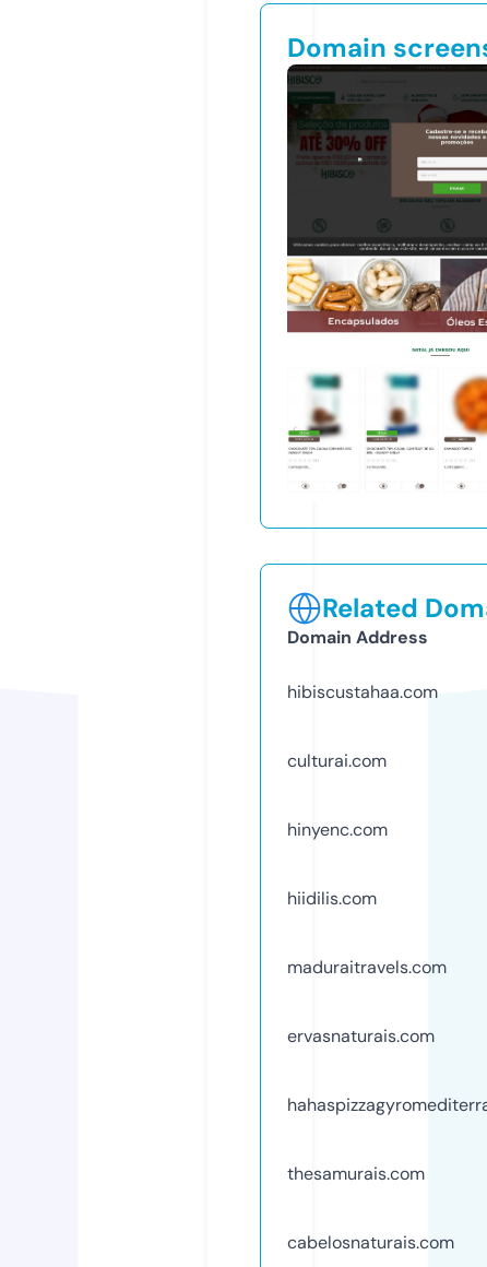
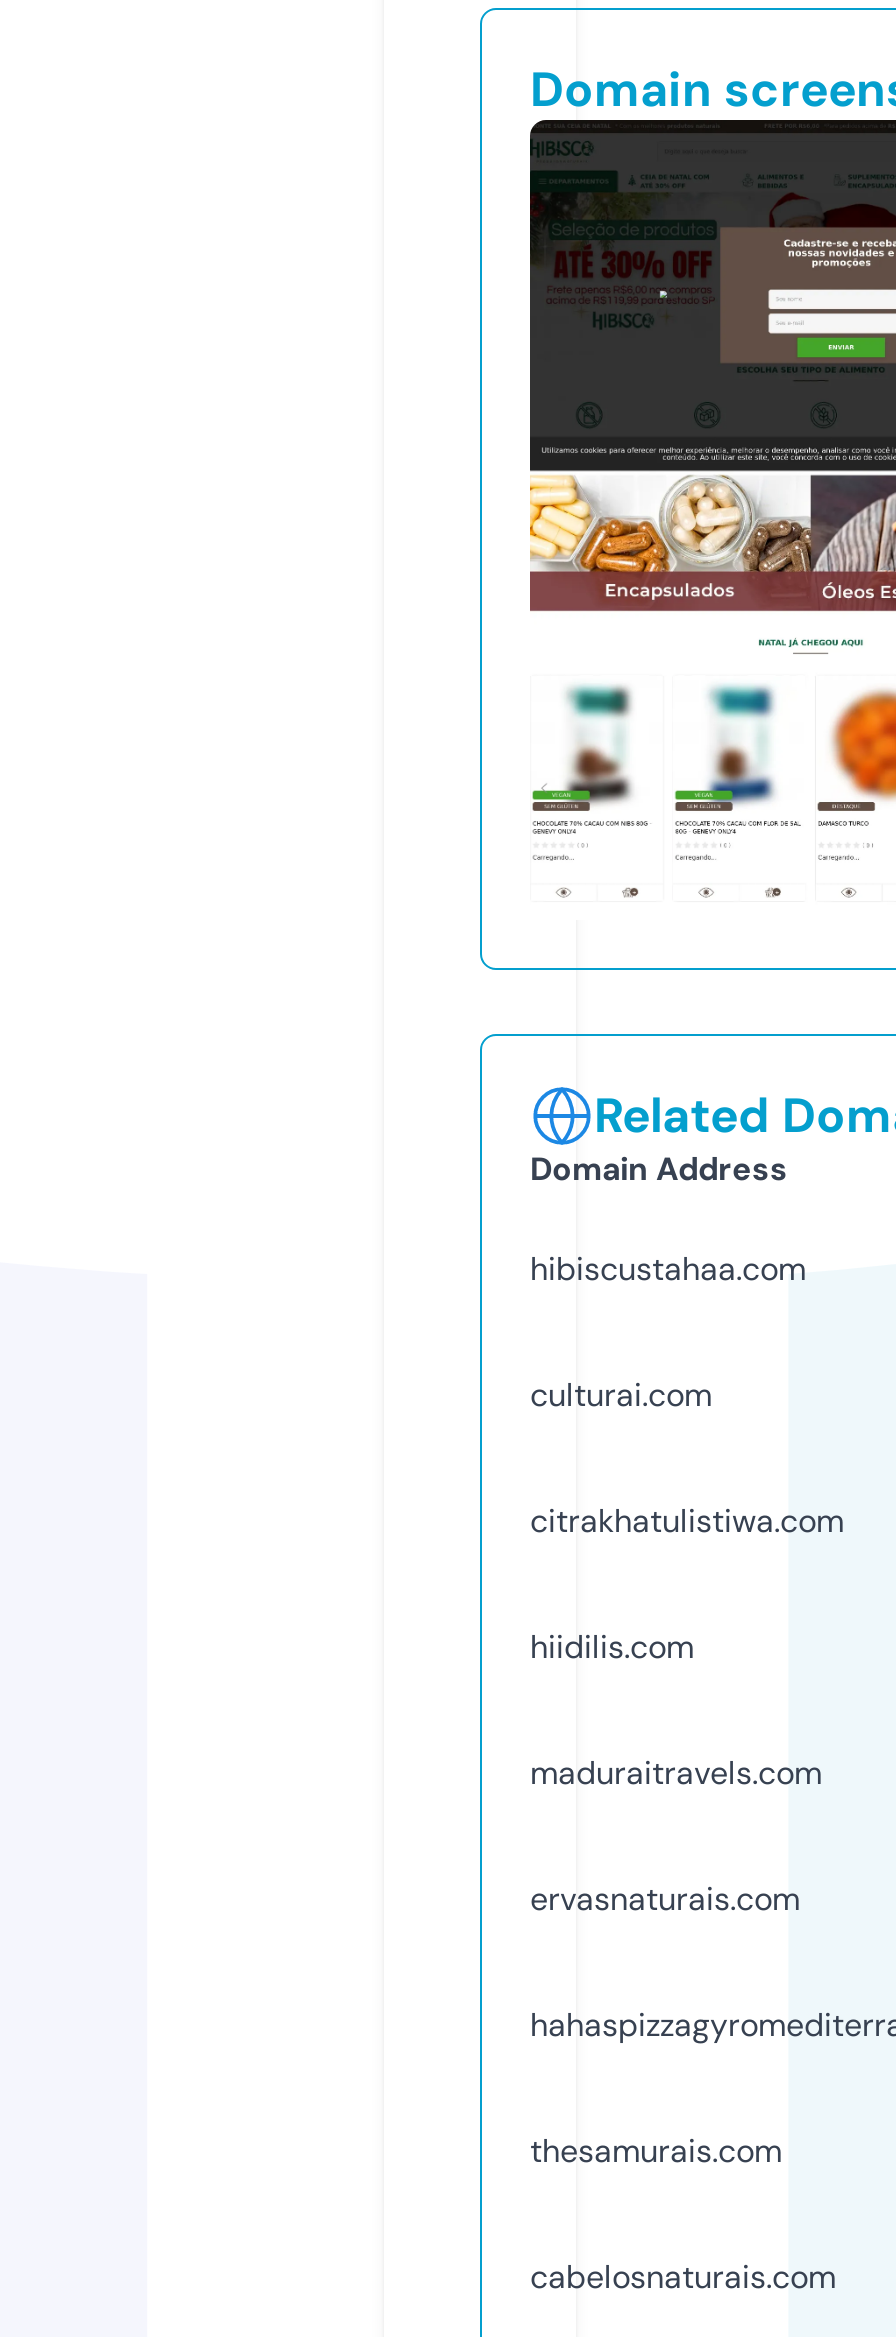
[287,818,388,841] hinyenc.com -> [530,1500,844,1542] citrakhatulistiwa.com

